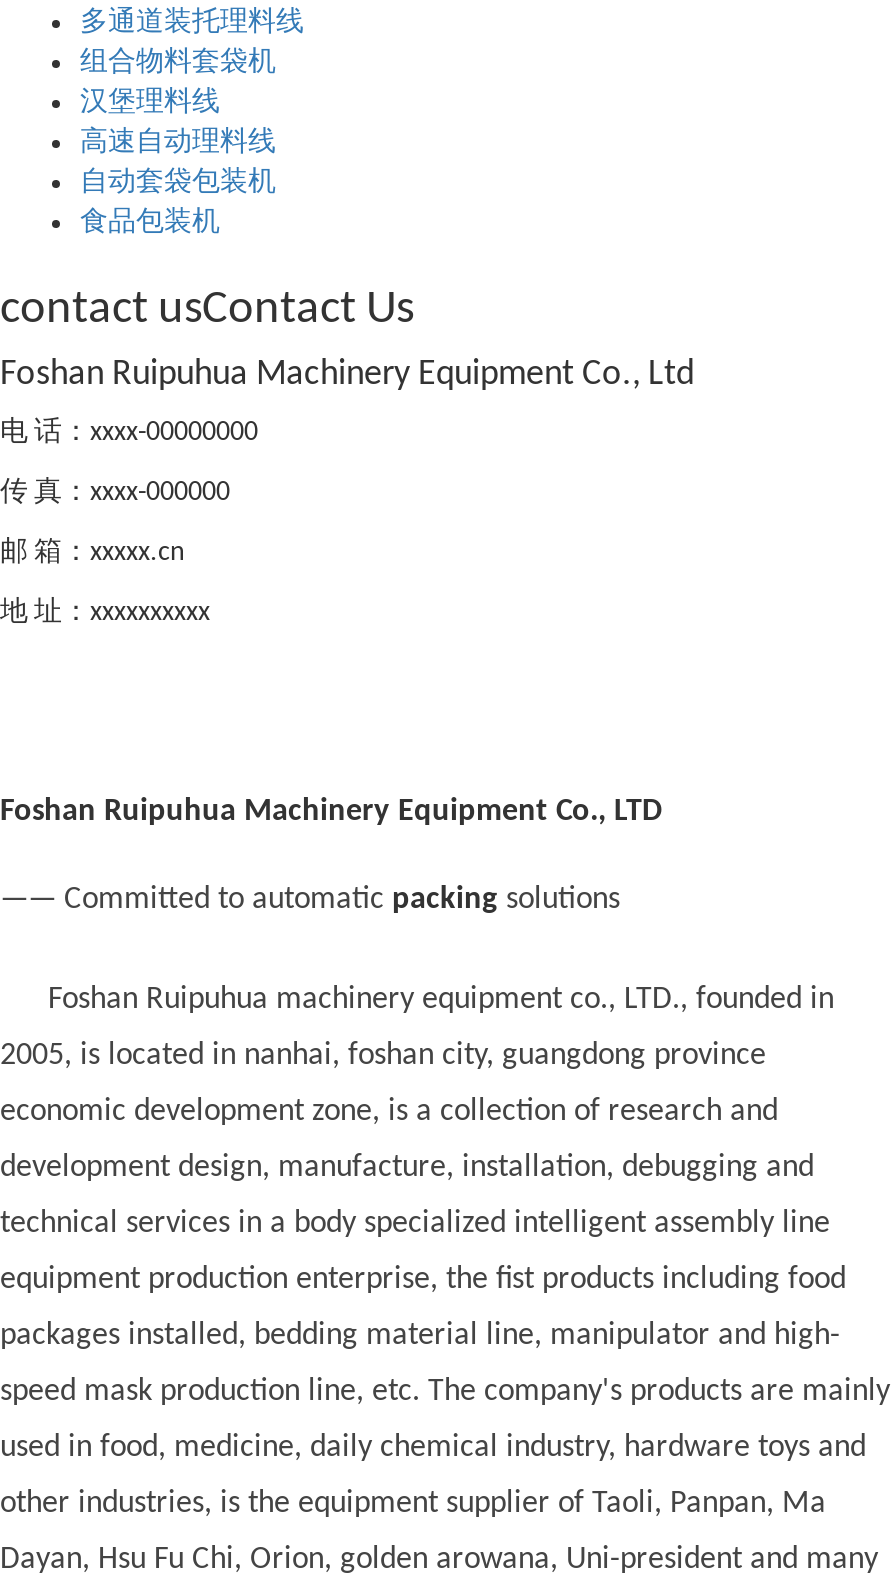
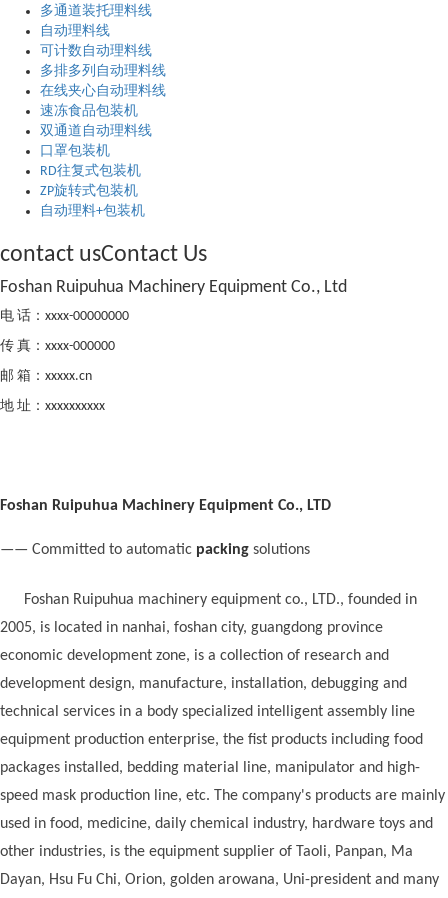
[80,49,276,239] 组合物料套袋机 | 汉堡理料线 | 高速自动理料线 | 自动套袋包装机 | 食品包装机 -> [40,24,166,219] 自动理料线 | 可计数自动理料线 | 多排多列自动理料线 | 在线夹心自动理料线 | 速冻食品包装机 | 双通道自动理料线 | 口罩包装机 | RD往复式包装机 | ZP旋转式包装机 | 自动理料+包装机

